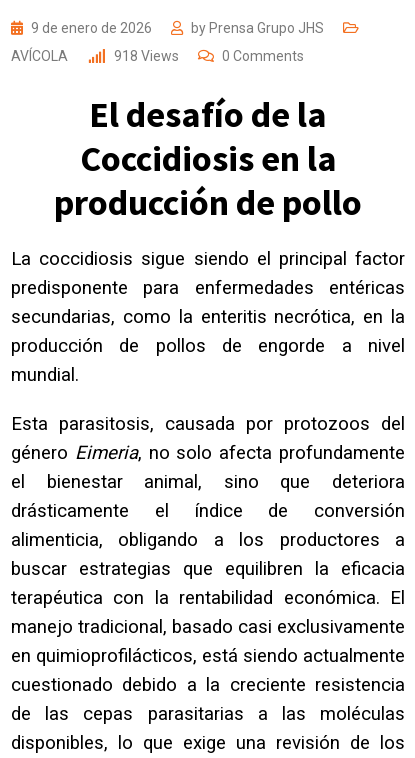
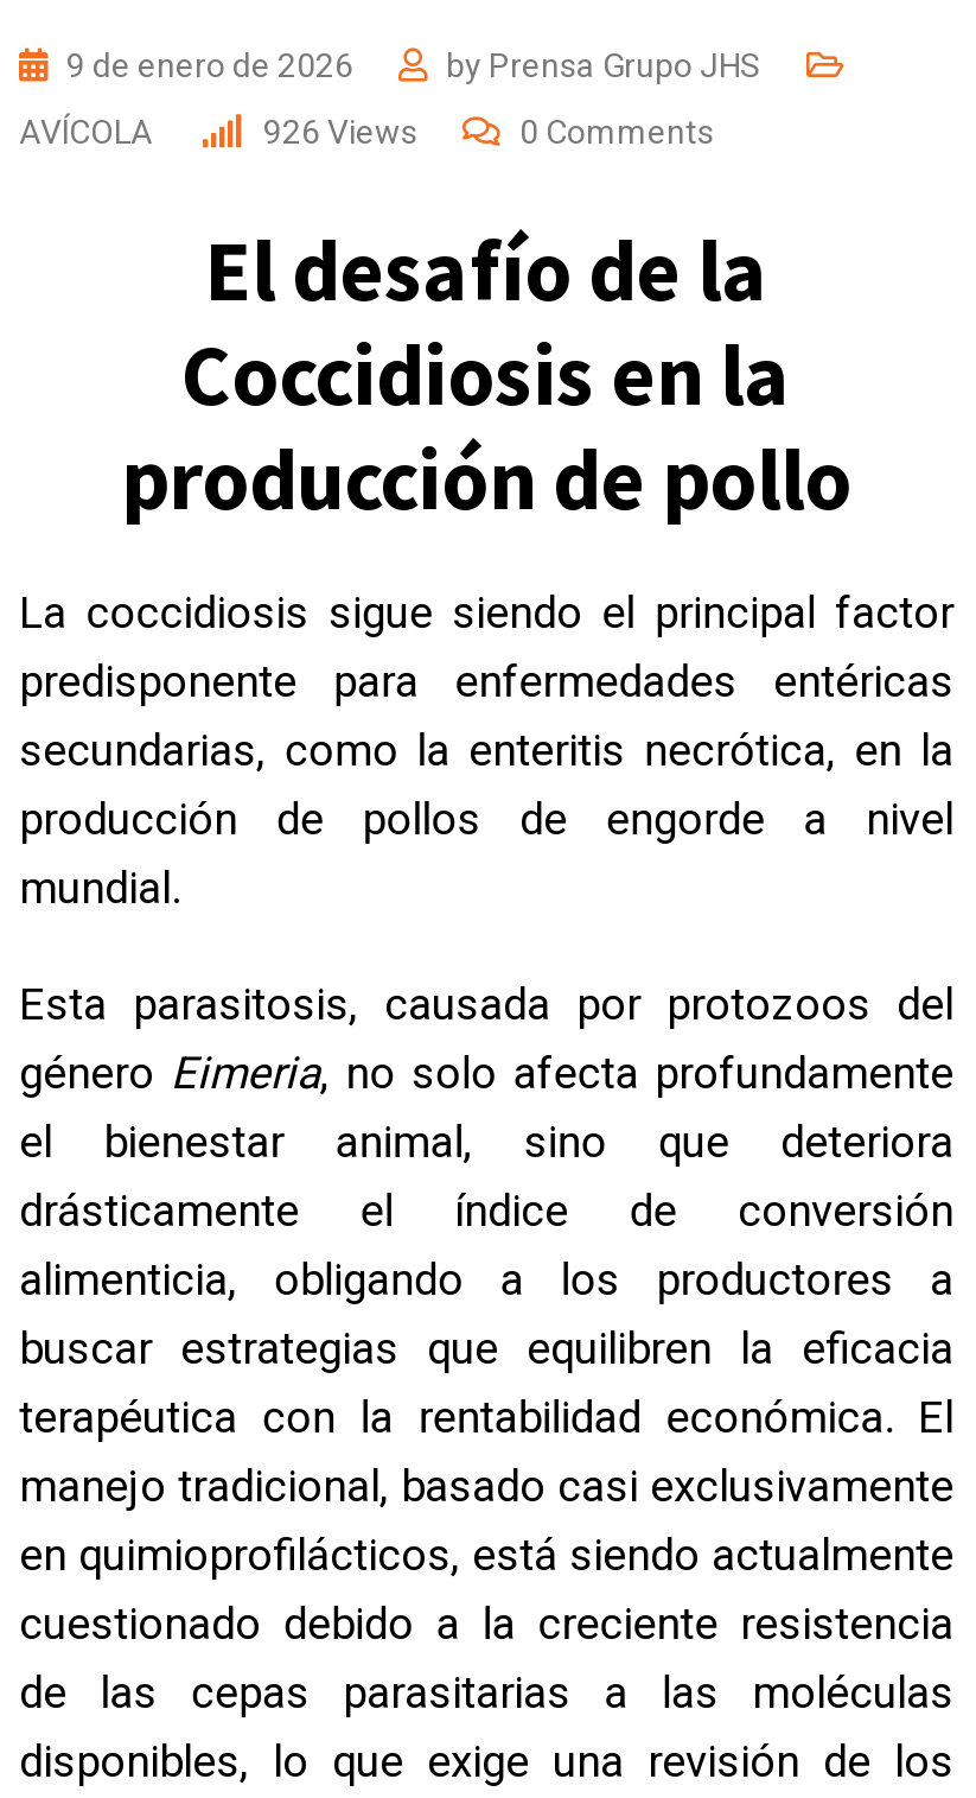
[114,48,179,64] 918 Views -> [263,112,417,150] 926 Views

